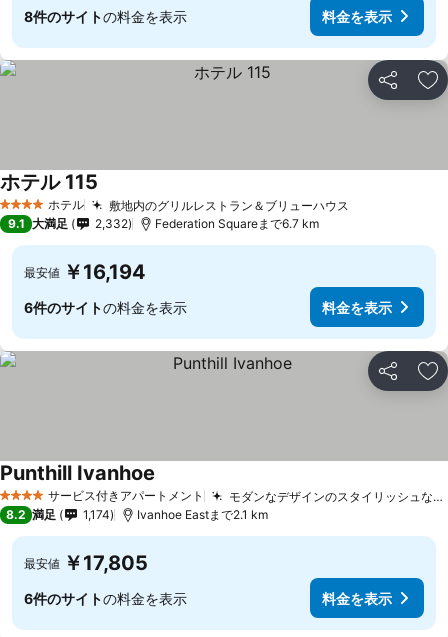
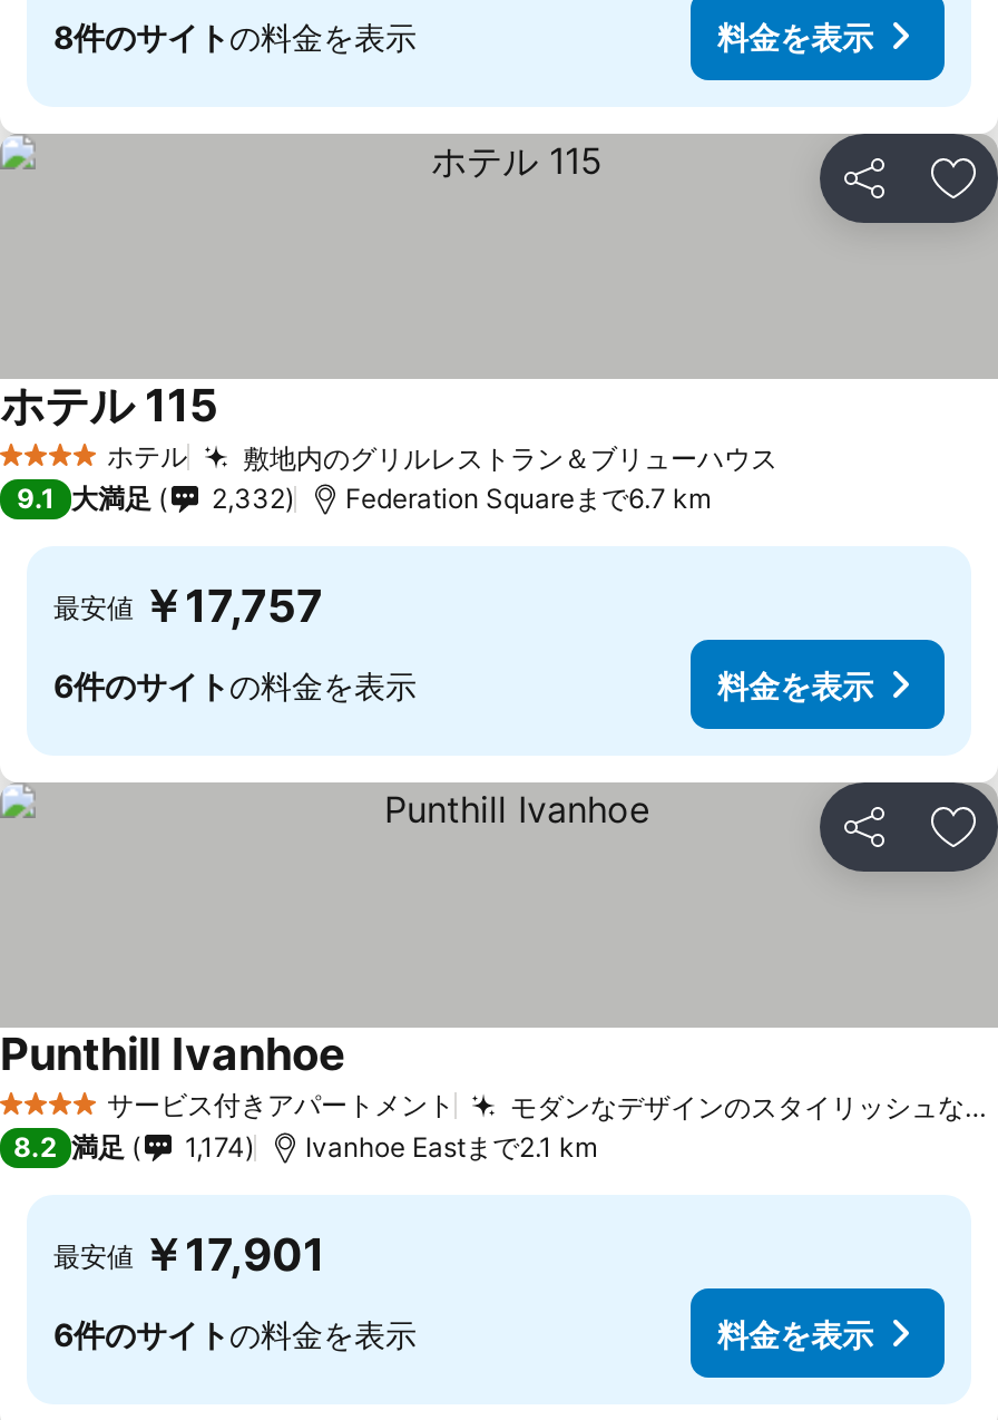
[24,260,146,284] 最安値 ￥16,194 -> [53,580,323,633] 最安値 ￥17,757
[24,551,148,575] 最安値 ￥17,805 -> [53,1228,325,1282] 最安値 ￥17,901

